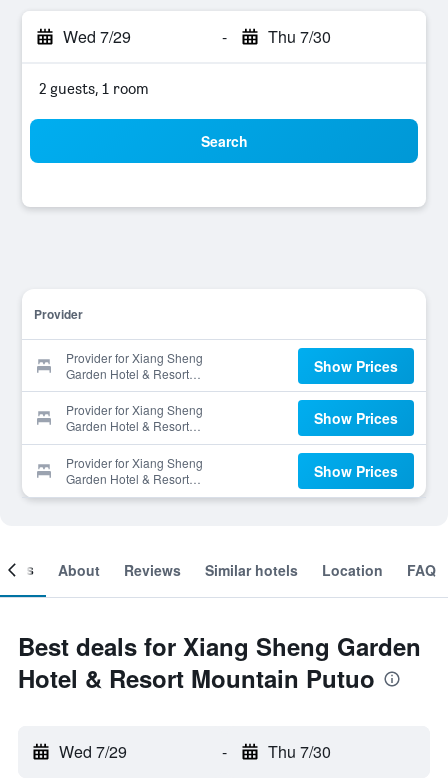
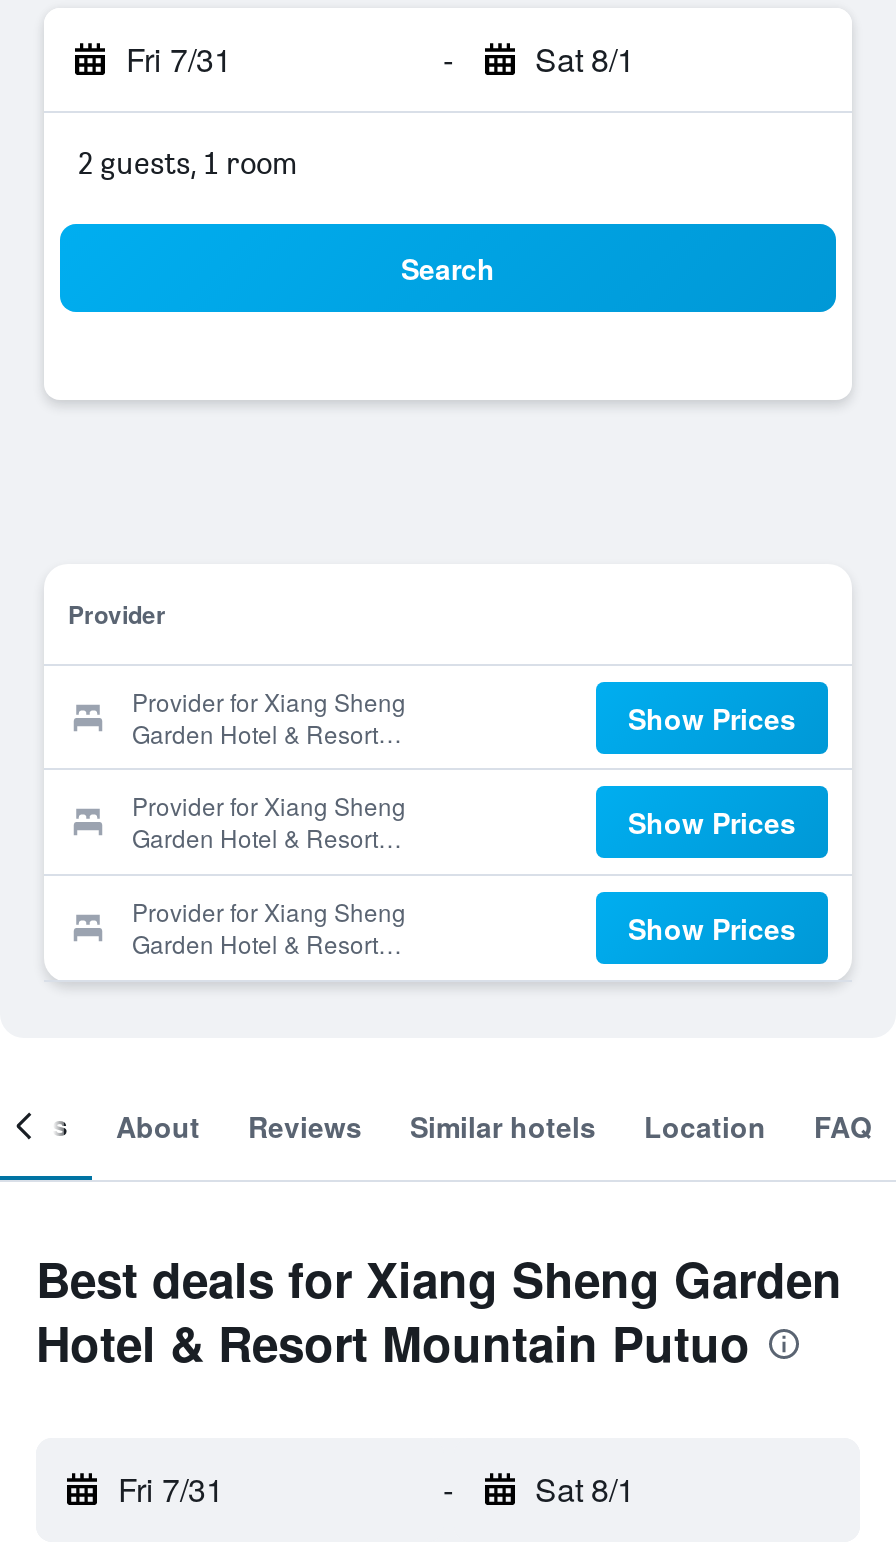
[63,25,131,48] Wed 7/29 -> [126,36,232,82] Fri 7/31
[267,25,330,48] Thu 7/30 -> [535,36,635,82] Sat 8/1
[59,740,127,763] Wed 7/29 -> [118,1466,224,1512] Fri 7/31
[267,740,330,763] Thu 7/30 -> [535,1466,635,1512] Sat 8/1

